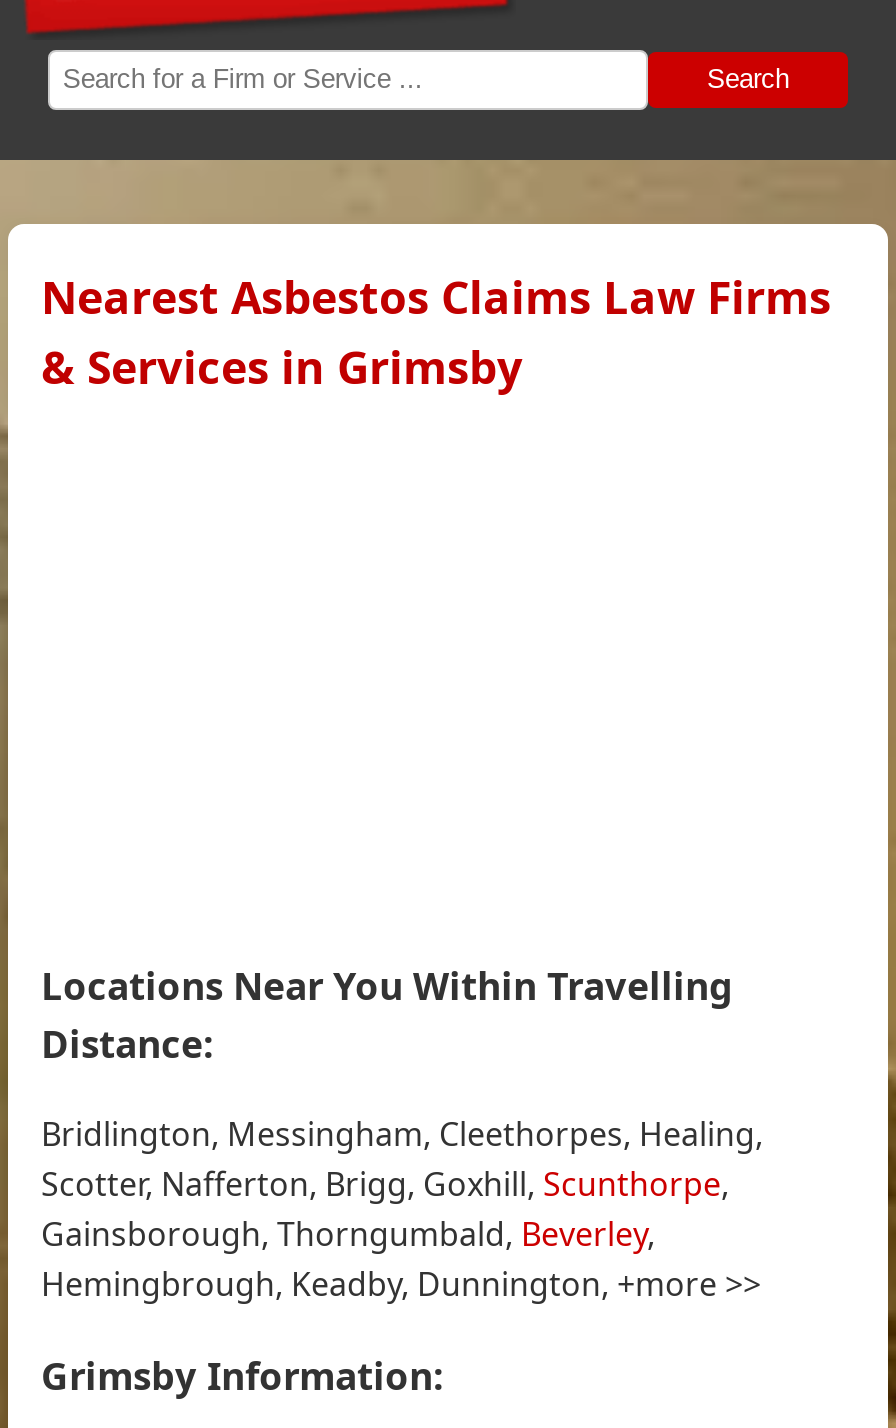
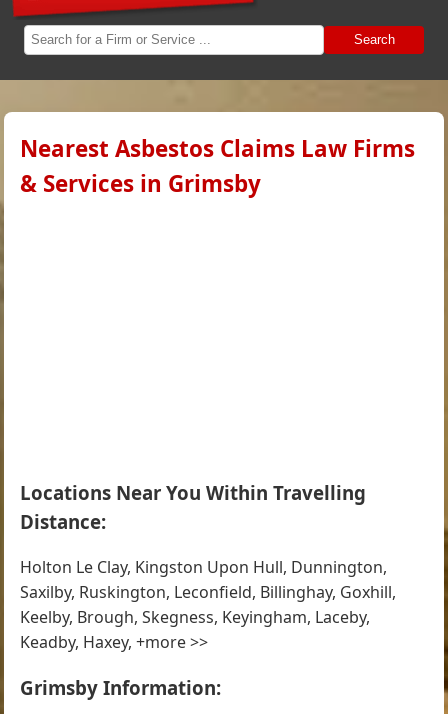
[41,1111,763,1305] Bridlington, Messingham, Cleethorpes, Healing, | Scotter, Nafferton, Brigg, Goxhill, Scunthorpe, | Gainsborough, Thorngumbald, Beverley, | Hemingbrough, Keadby, Dunnington, +more >> -> [20,556,396,653] Holton Le Clay, Kingston Upon Hull, Dunnington, | Saxilby, Ruskington, Leconfield, Billinghay, Goxhill, | Keelby, Brough, Skegness, Keyingham, Laceby, | Keadby, Haxey, +more >>

